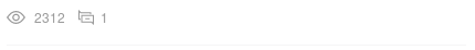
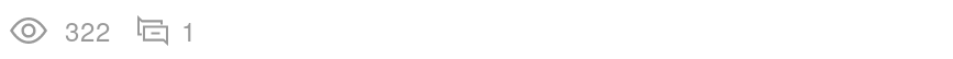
[34,8,108,26] 2312 1 -> [65,11,197,48] 322 1

